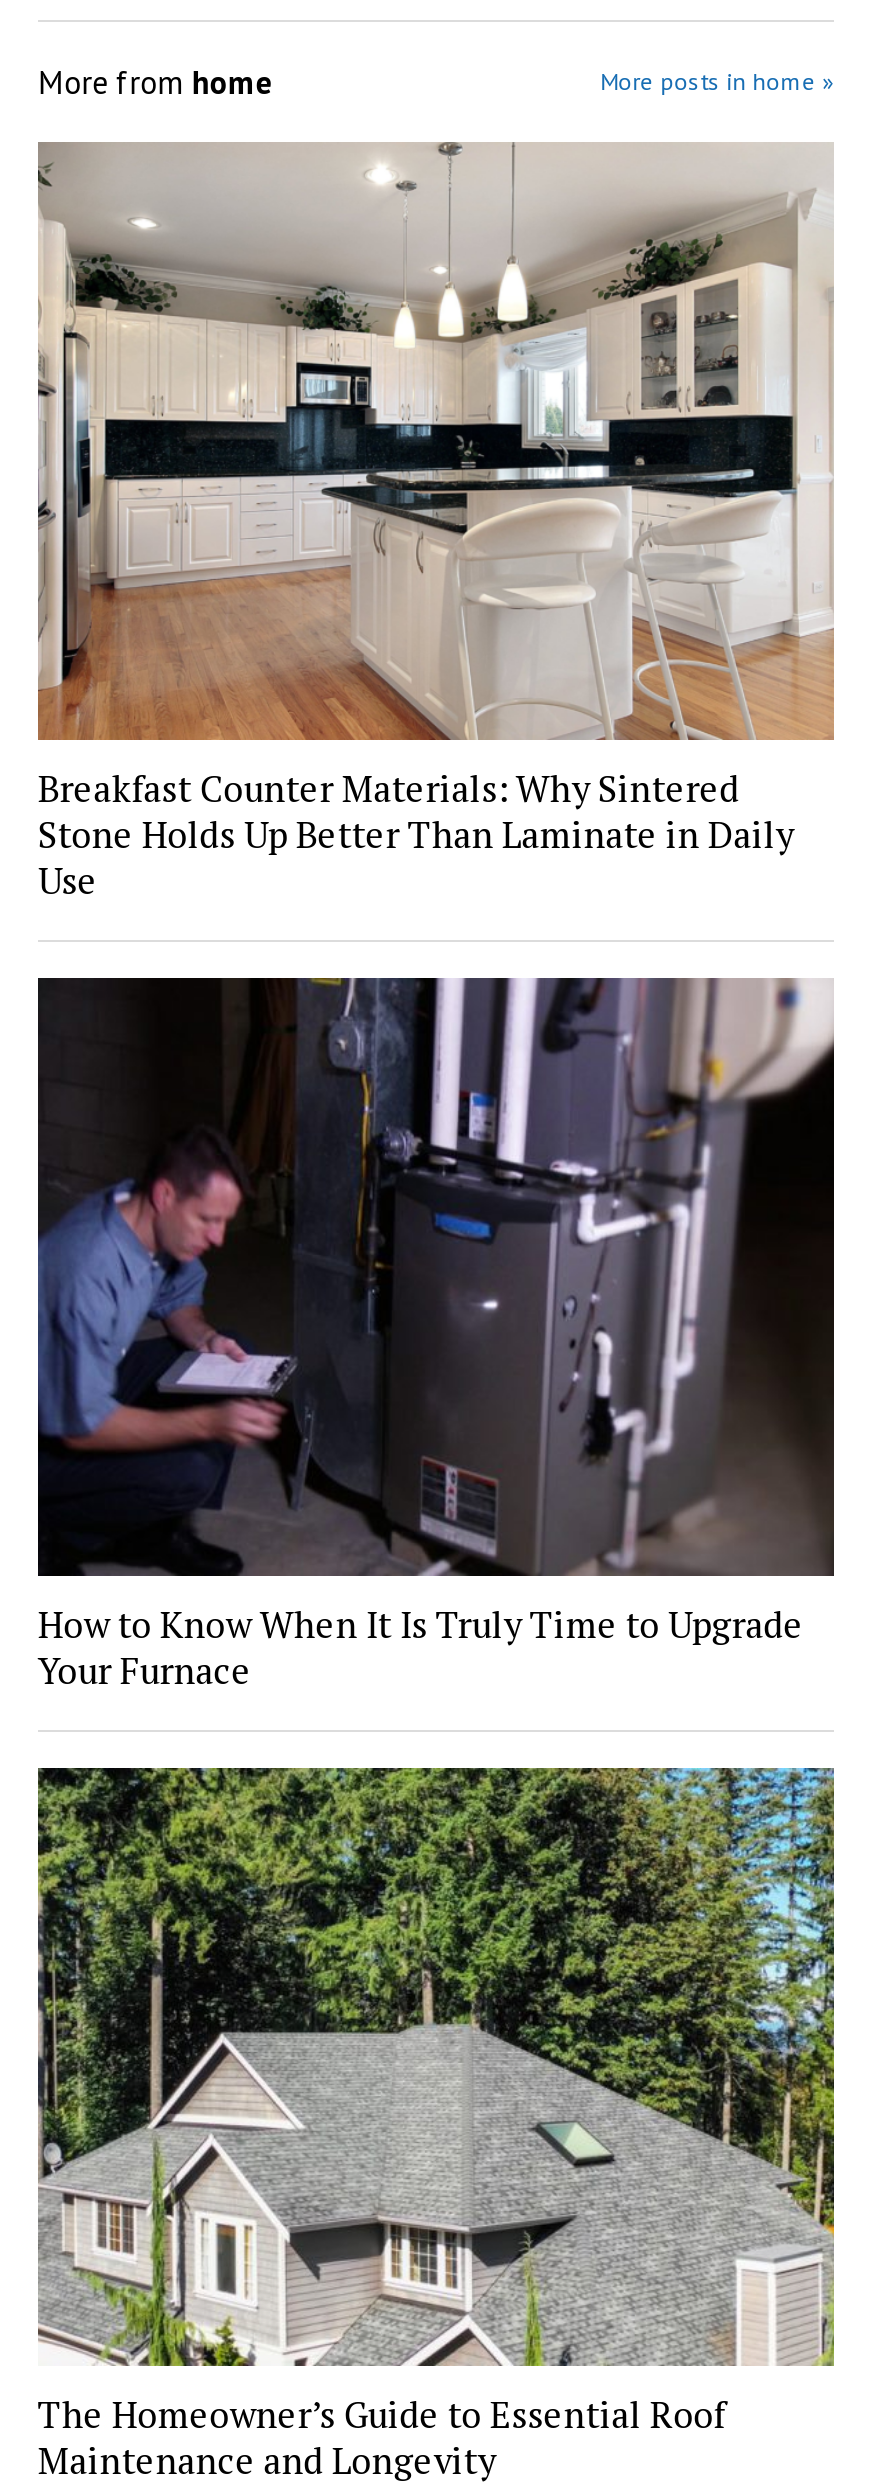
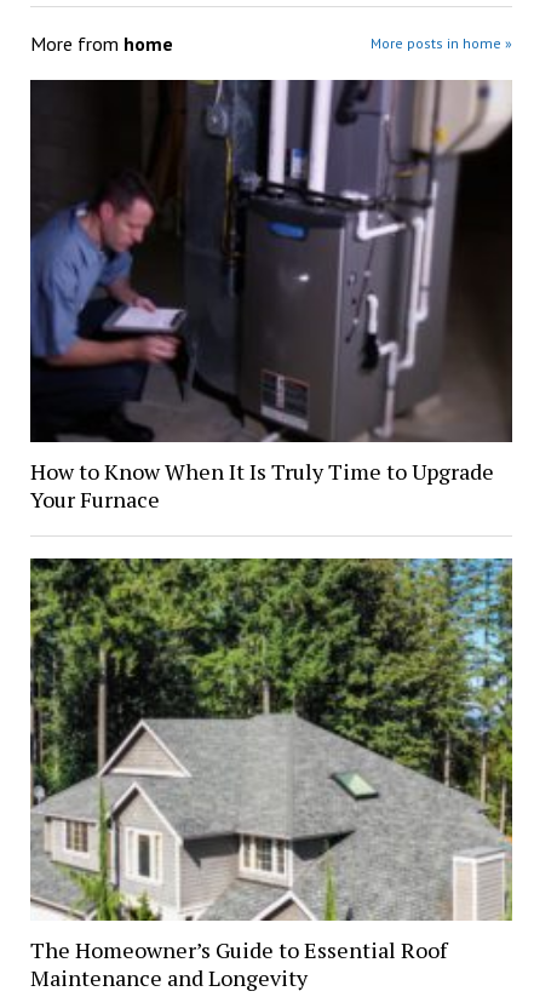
[36,142,836,904] [image] | Breakfast Counter Materials: Why Sintered | Stone Holds Up Better Than Laminate in Daily | Use -> none

